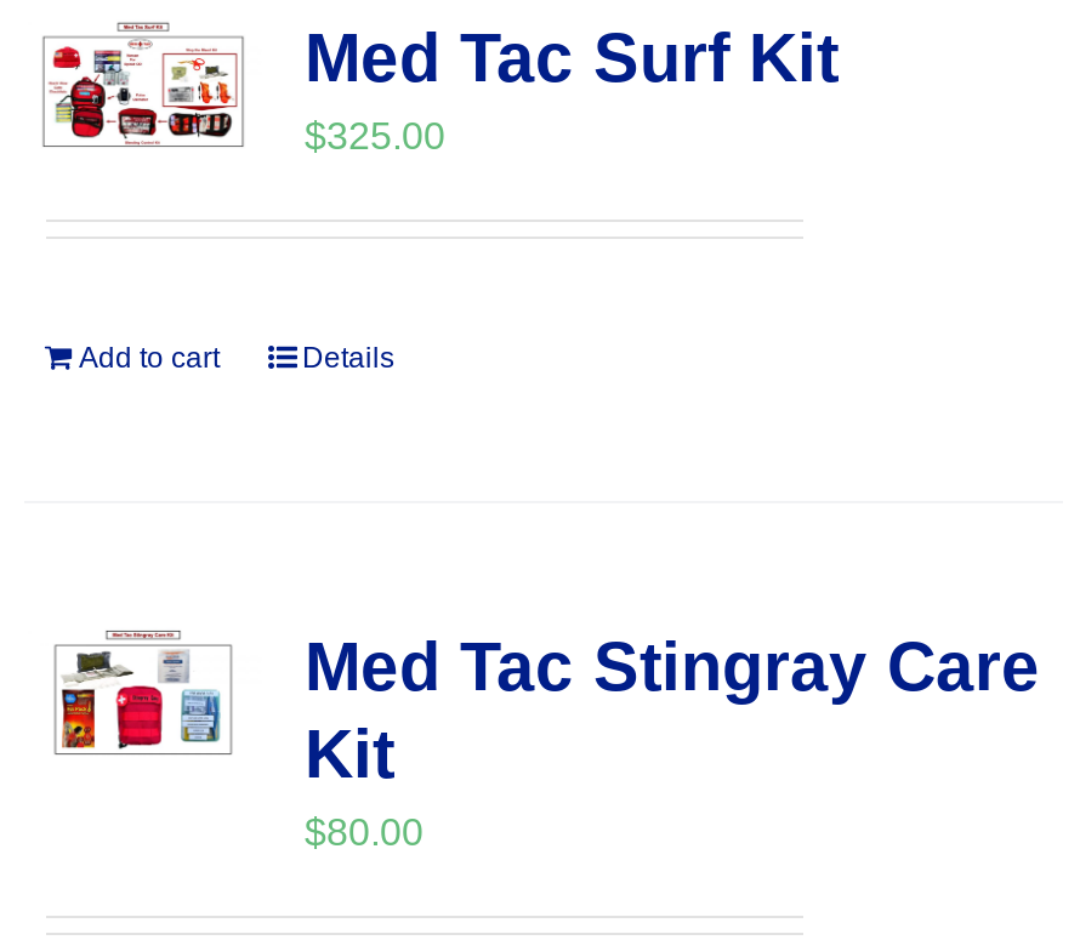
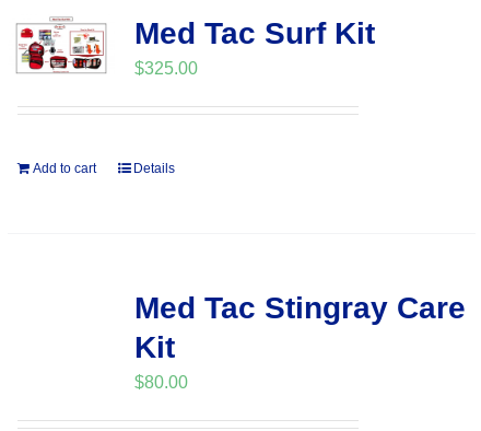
[53,629,233,756] [image] -> none

